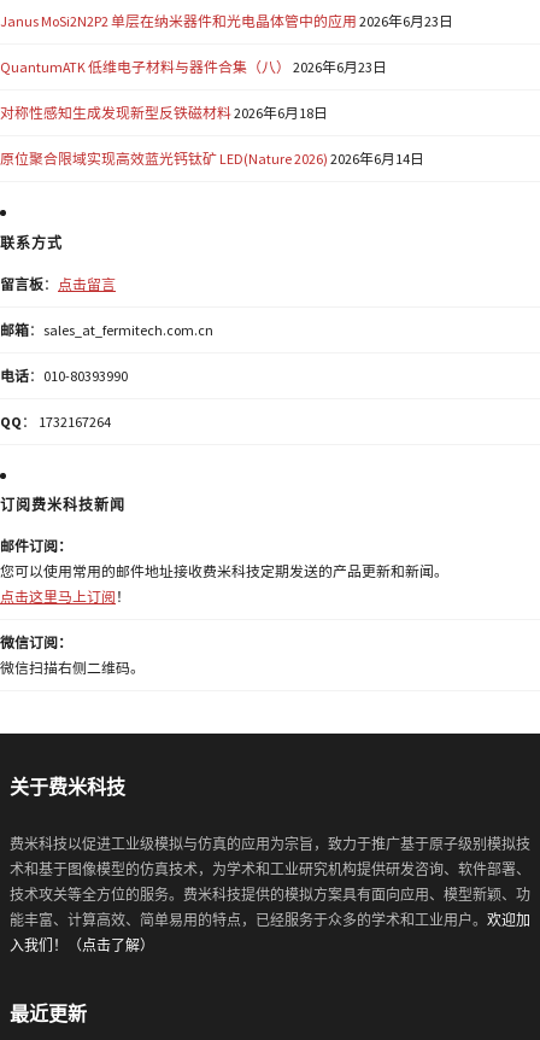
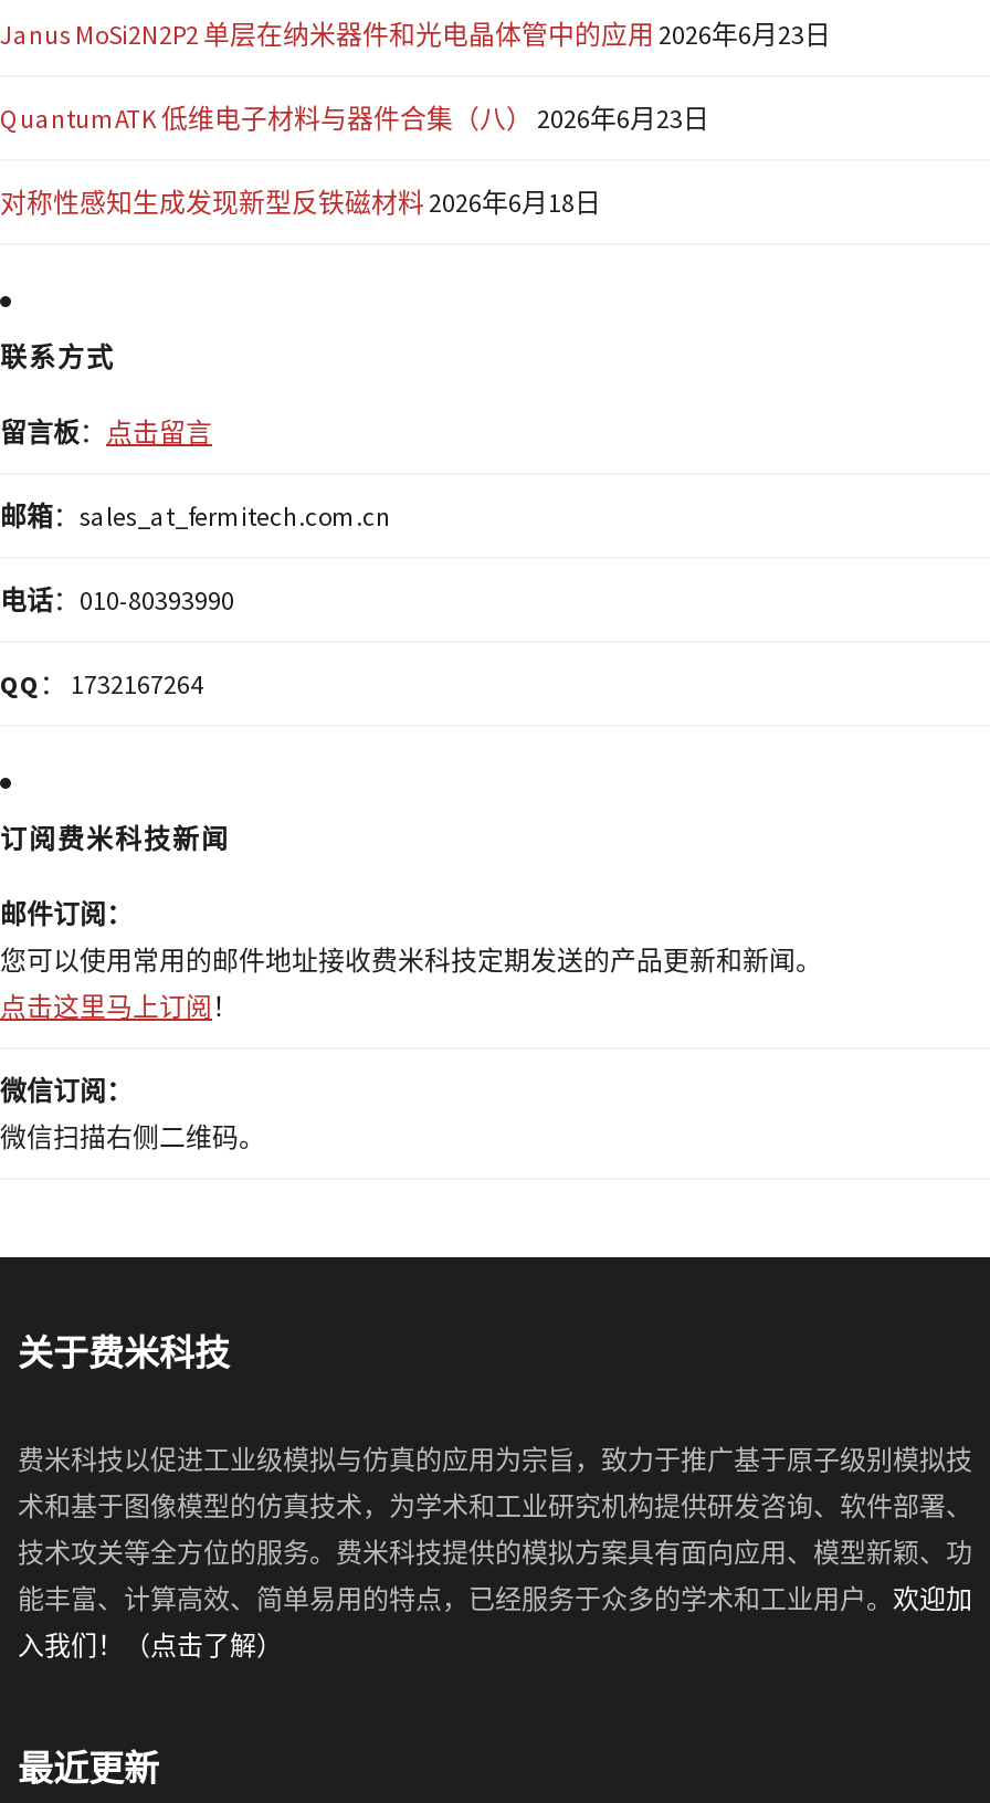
[0,149,424,168] 原位聚合限域实现高效蓝光钙钛矿 LED(Nature 2026) 2026年6月14日 -> none

